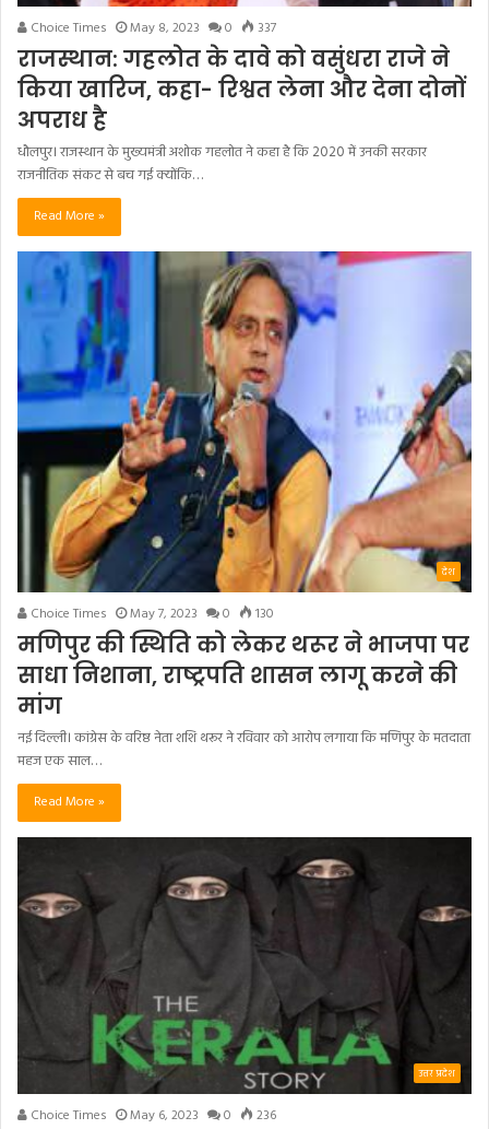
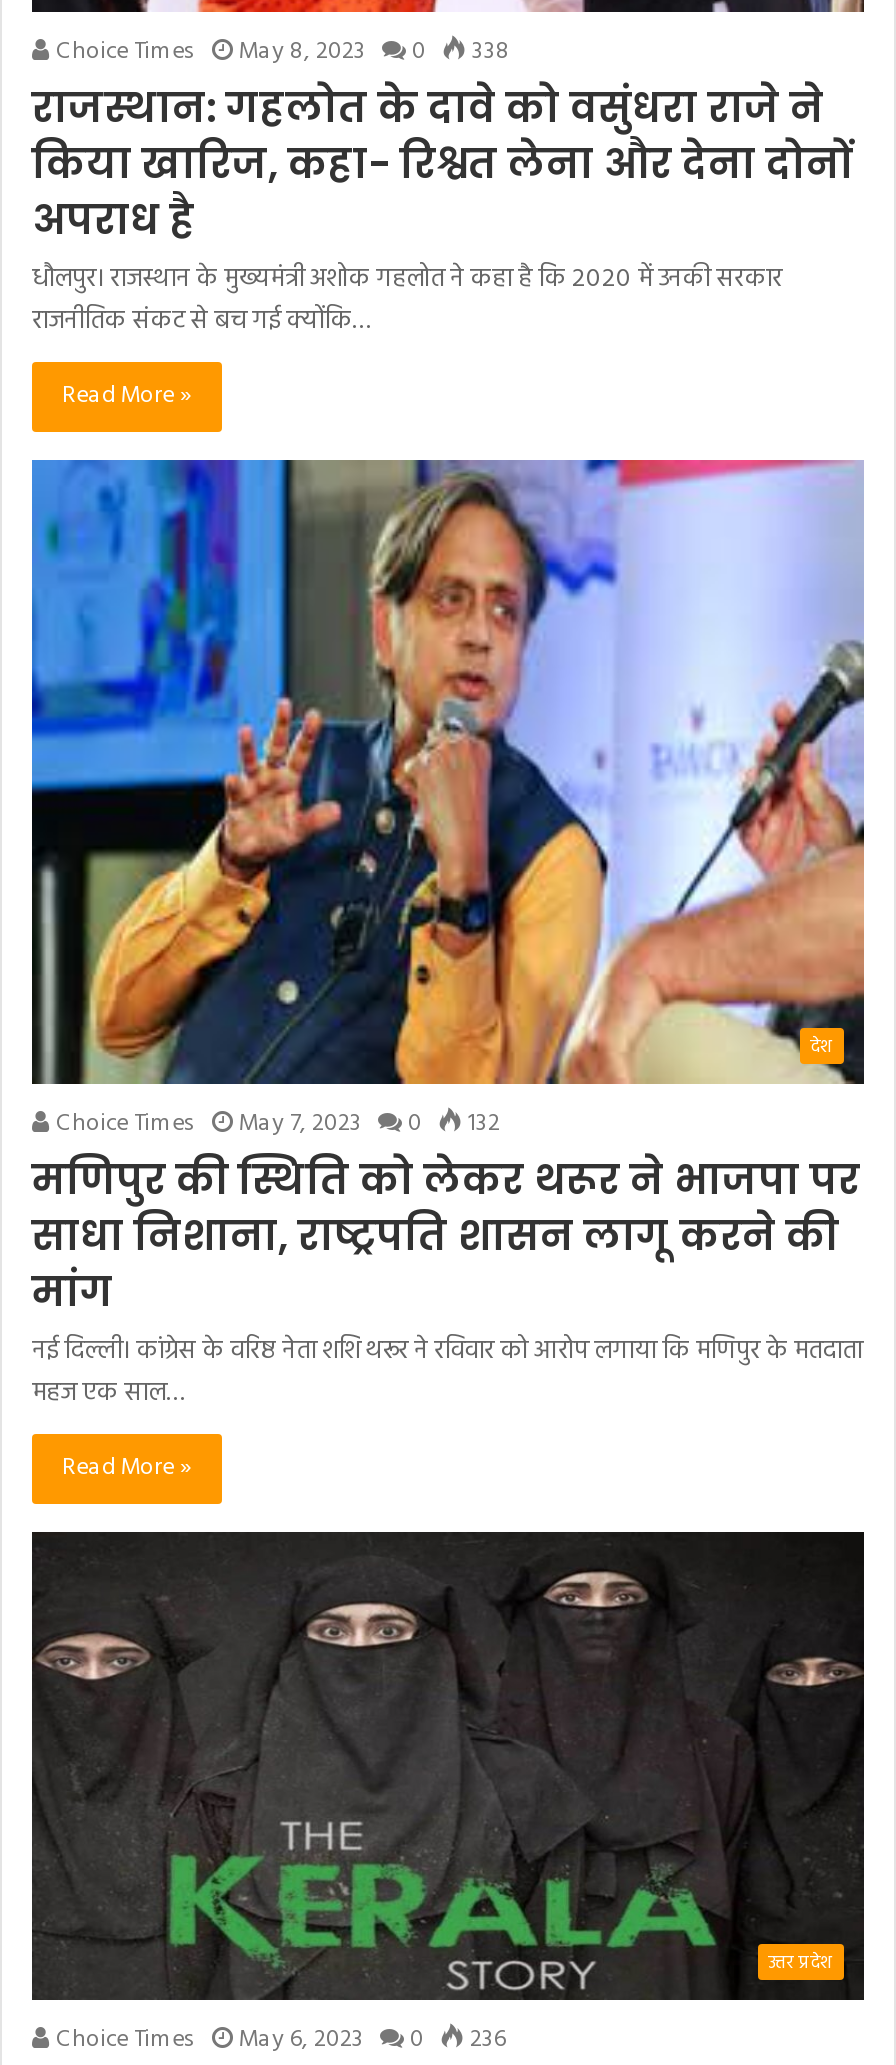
[27,18,276,40] Choice Times May 8, 2023 0 337 -> [50,33,510,73] Choice Times May 8, 2023 0 338
[27,603,274,625] Choice Times May 7, 2023 0 130 -> [50,1104,500,1144] Choice Times May 7, 2023 0 132

